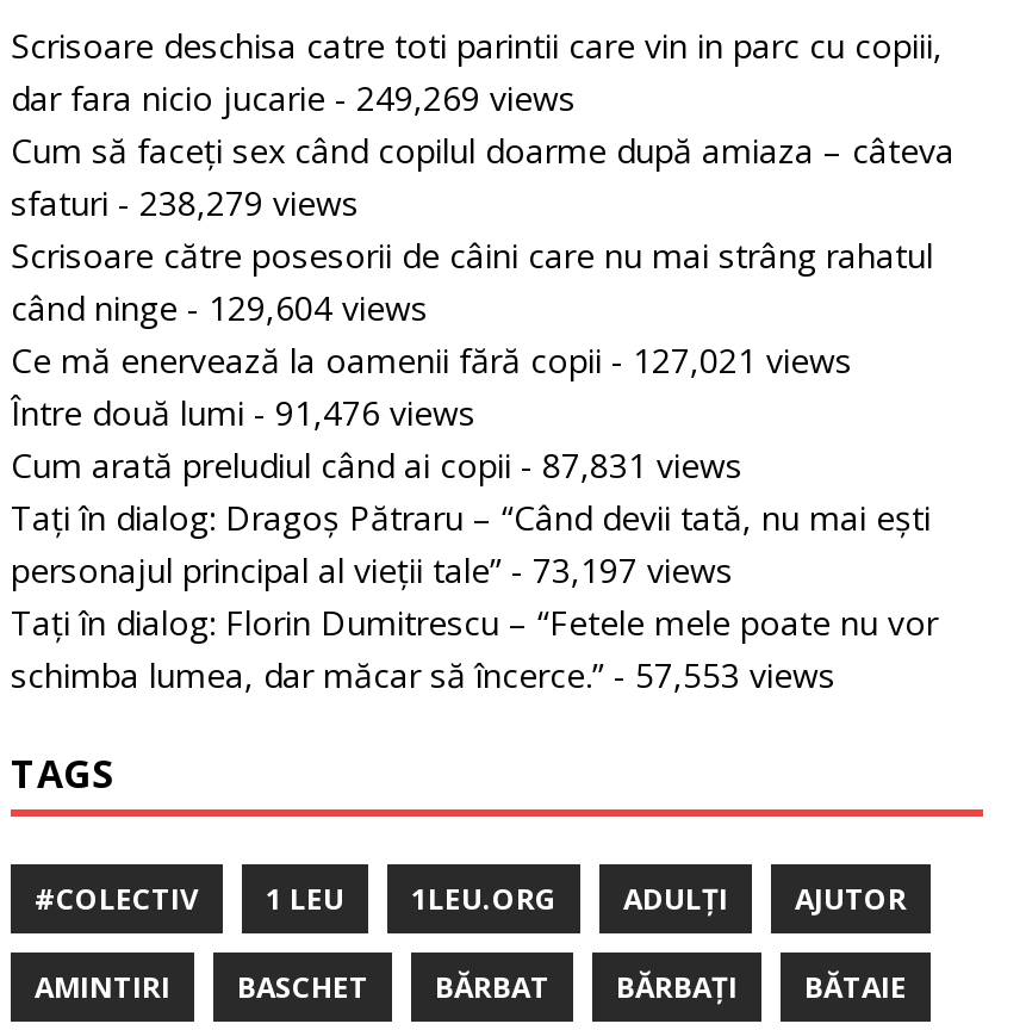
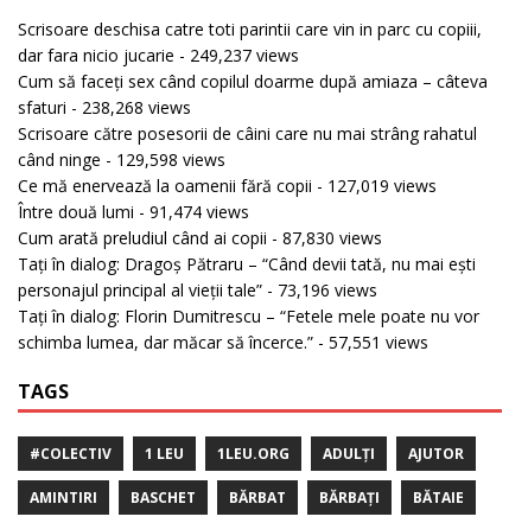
[11,75,576,120] dar fara nicio jucarie - 249,269 views -> [18,44,299,66] dar fara nicio jucarie - 249,237 views
[11,180,359,225] sfaturi - 238,279 views -> [18,96,191,119] sfaturi - 238,268 views
[11,285,428,330] când ninge - 129,604 views -> [18,148,225,171] când ninge - 129,598 views
[11,337,852,383] Ce mă enervează la oamenii fără copii - 127,021 views -> [18,174,437,197] Ce mă enervează la oamenii fără copii - 127,019 views
[11,390,475,435] Între două lumi - 91,476 views -> [18,200,249,223] Între două lumi - 91,474 views
[11,442,742,488] Cum arată preludiul când ai copii - 87,831 views -> [18,227,382,249] Cum arată preludiul când ai copii - 87,830 views
[11,547,733,592] personajul principal al vieții tale” - 73,197 views -> [18,279,377,301] personajul principal al vieții tale” - 73,196 views
[11,652,835,697] schimba lumea, dar măcar să încerce.” - 57,553 views -> [18,331,428,353] schimba lumea, dar măcar să încerce.” - 57,551 views

